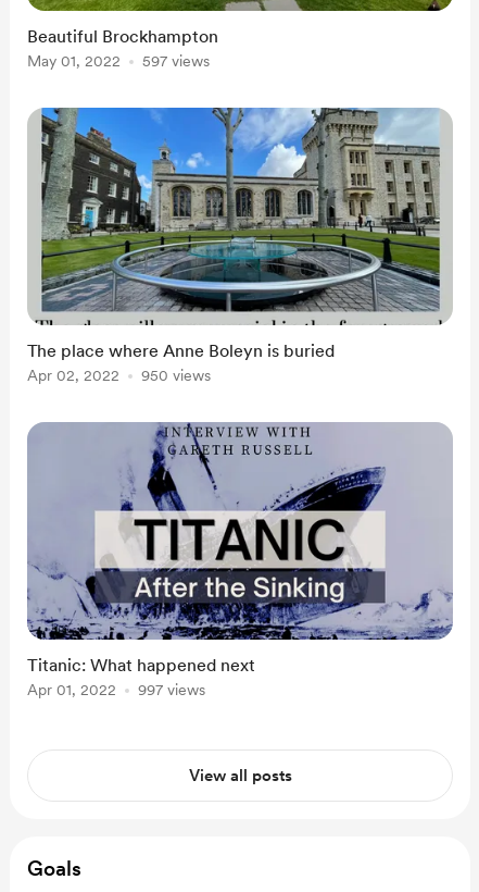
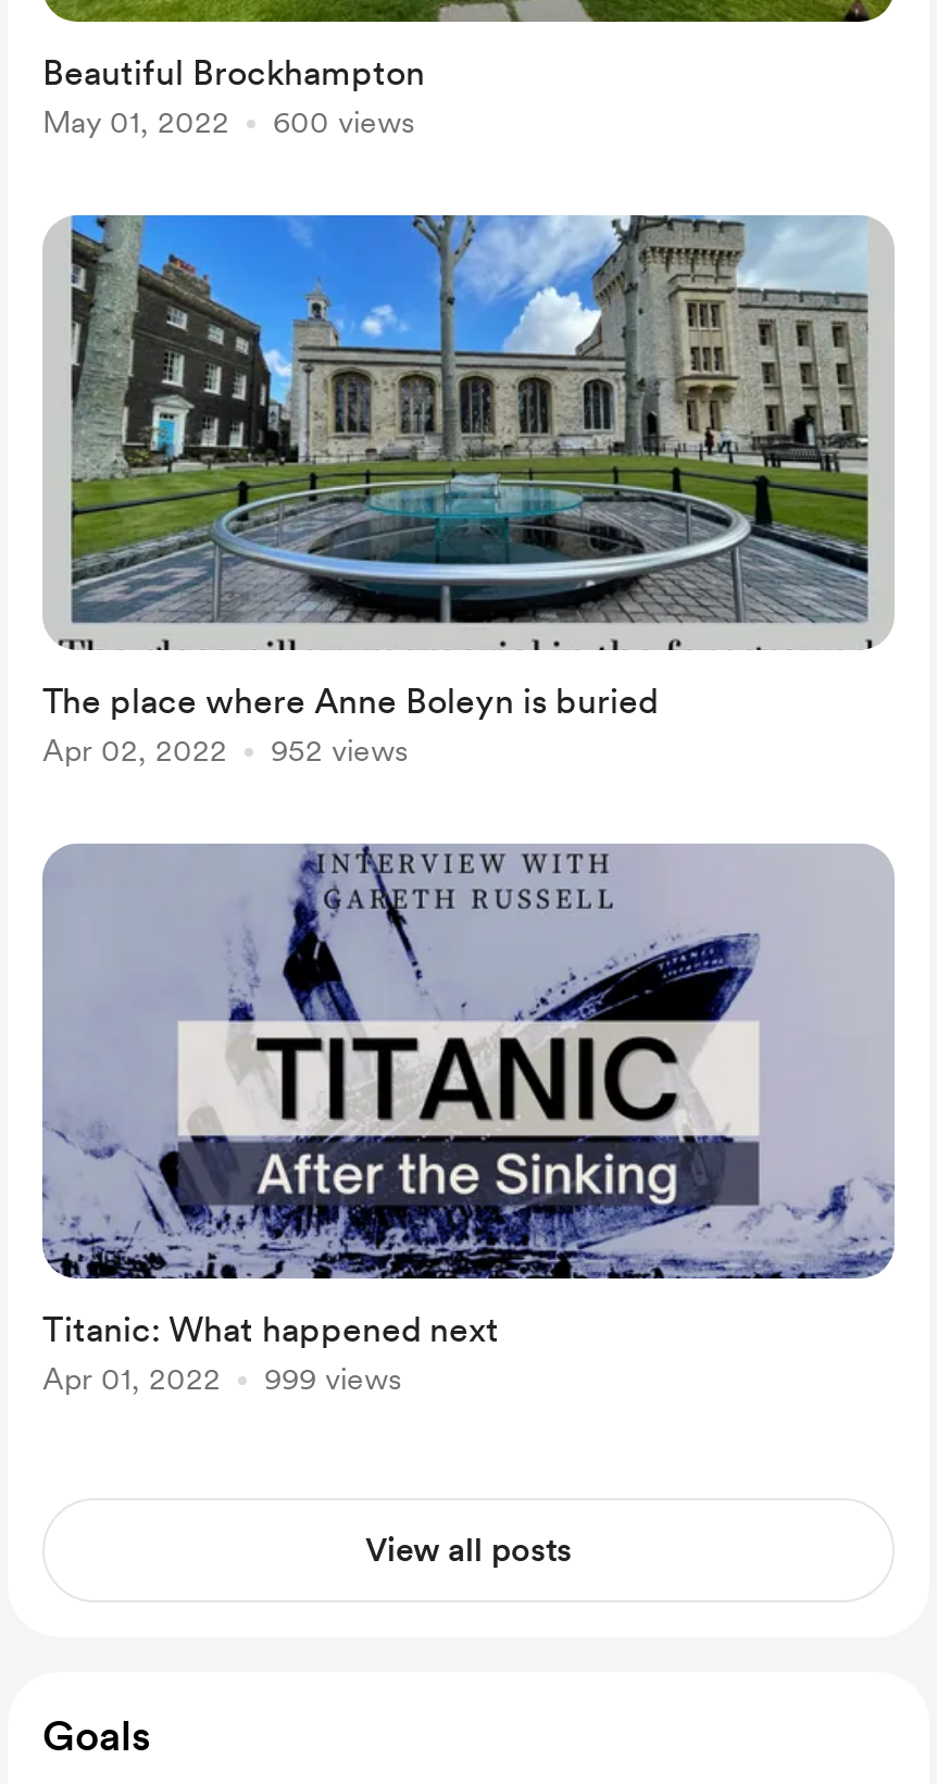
[27,52,210,70] May 01, 2022 597 views -> [42,104,414,139] May 01, 2022 600 views
[27,367,211,384] Apr 02, 2022 950 views -> [42,733,408,768] Apr 02, 2022 952 views
[27,681,205,698] Apr 01, 2022 997 views -> [42,1361,401,1396] Apr 01, 2022 999 views

